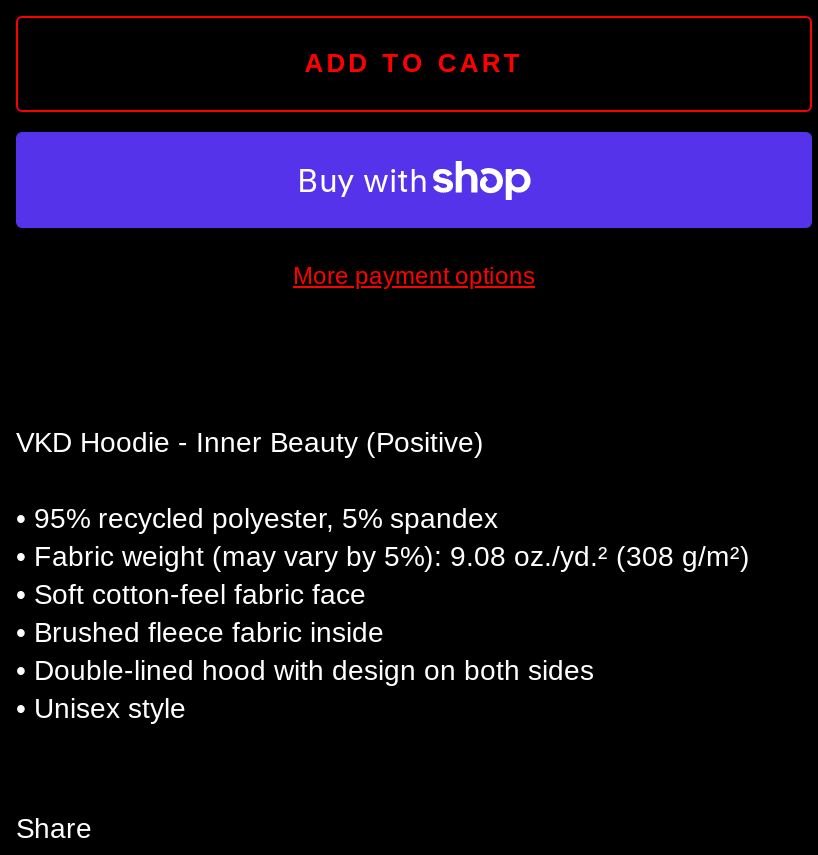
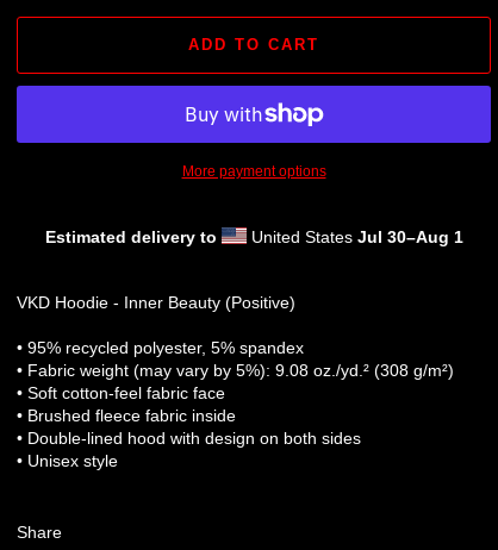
none -> [45,227,463,246] Estimated delivery to | United States Jul 30–Aug 1

